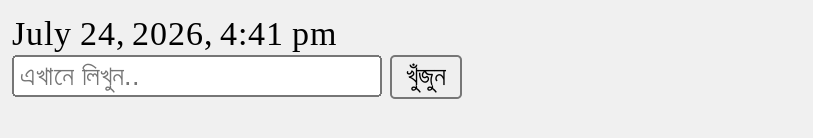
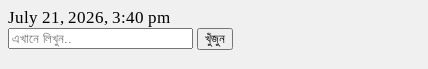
[12,15,336,53] July 24, 2026, 4:41 pm -> [8,8,170,27] July 21, 2026, 3:40 pm

